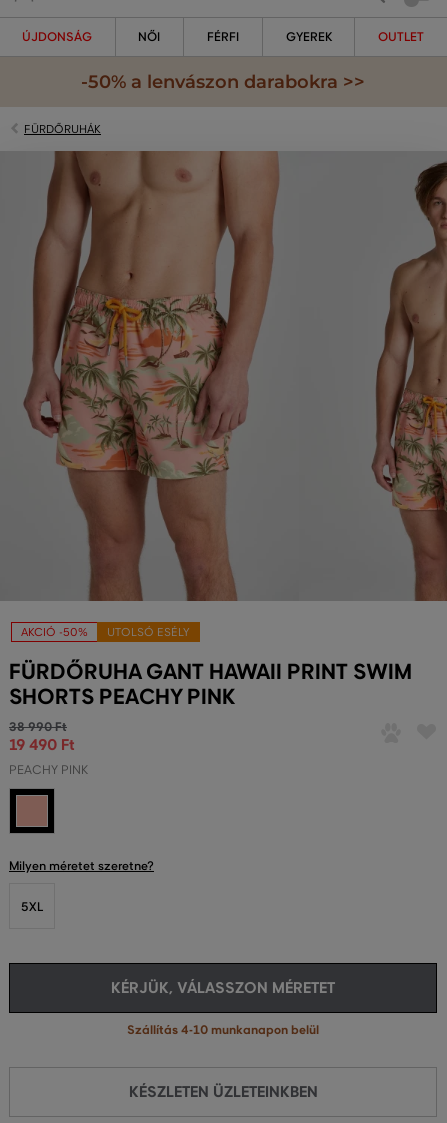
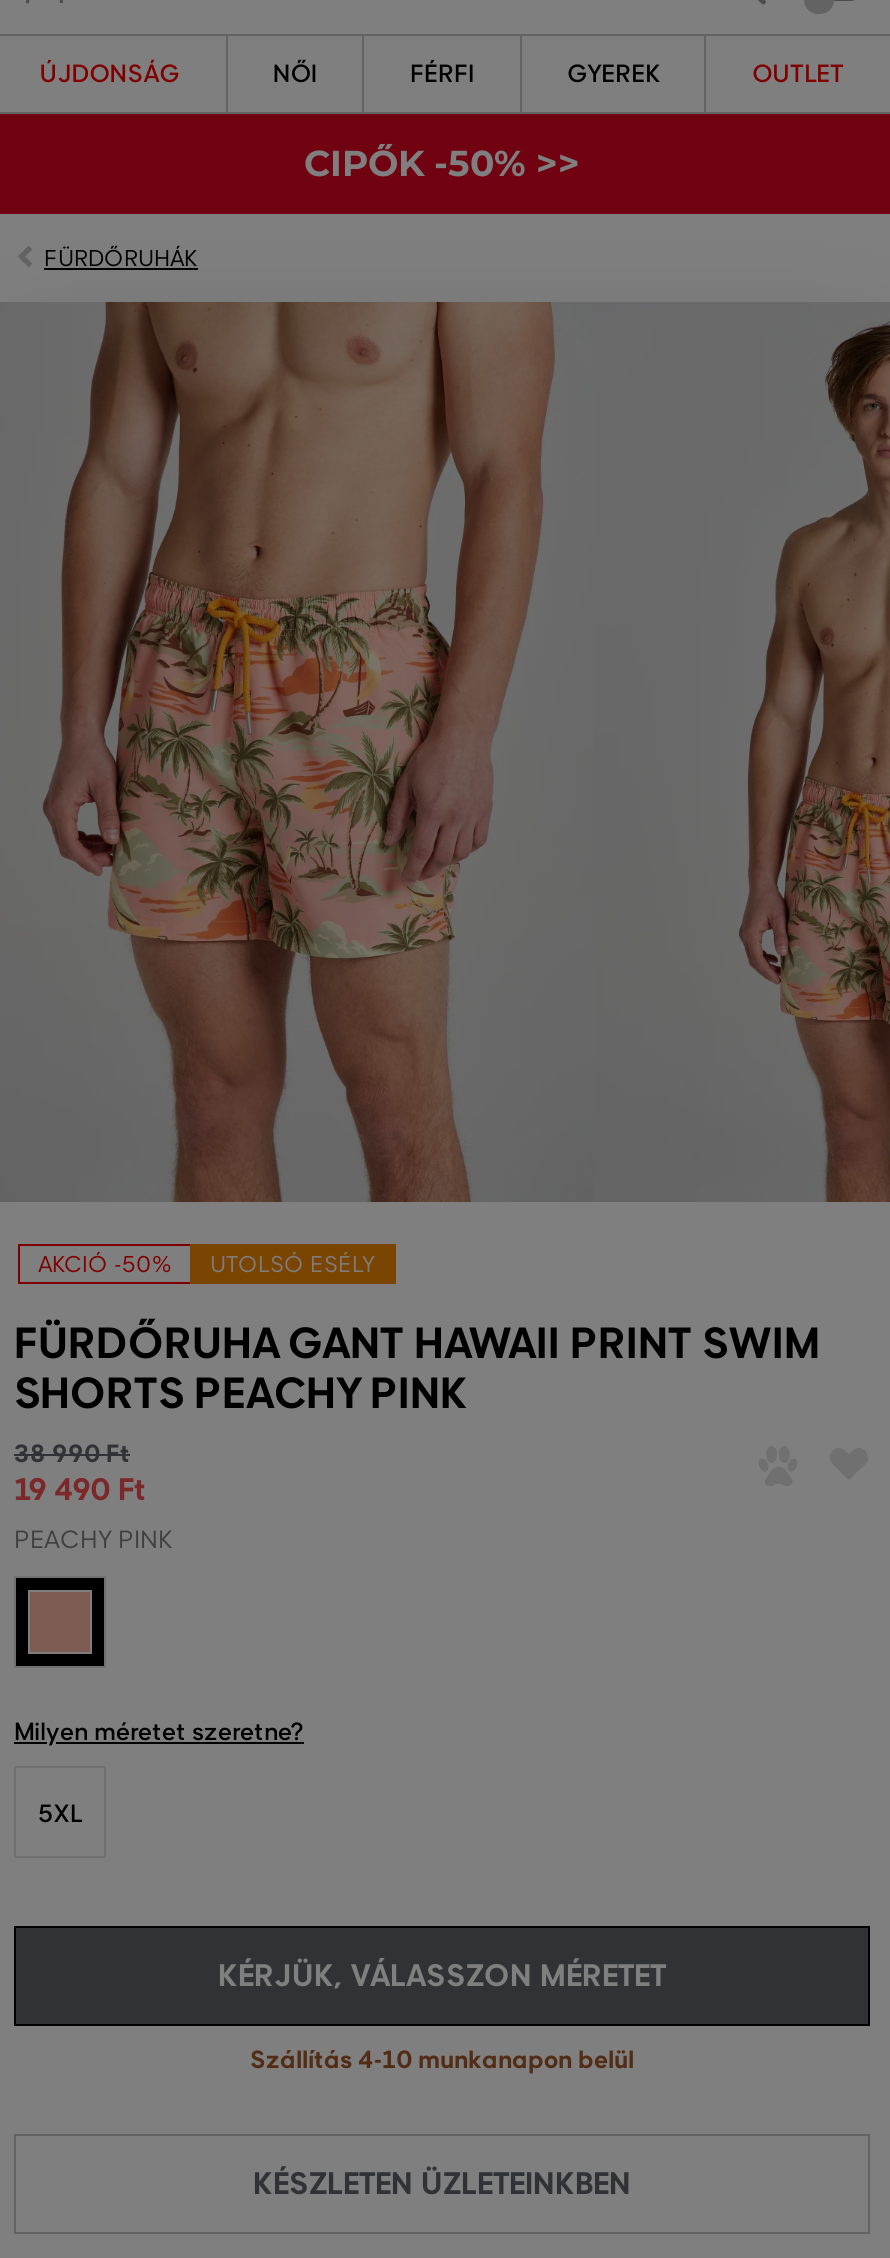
[81,71,365,93] -50% a lenvászon darabokra >> -> [304,142,580,186] CIPŐK -50% >>

